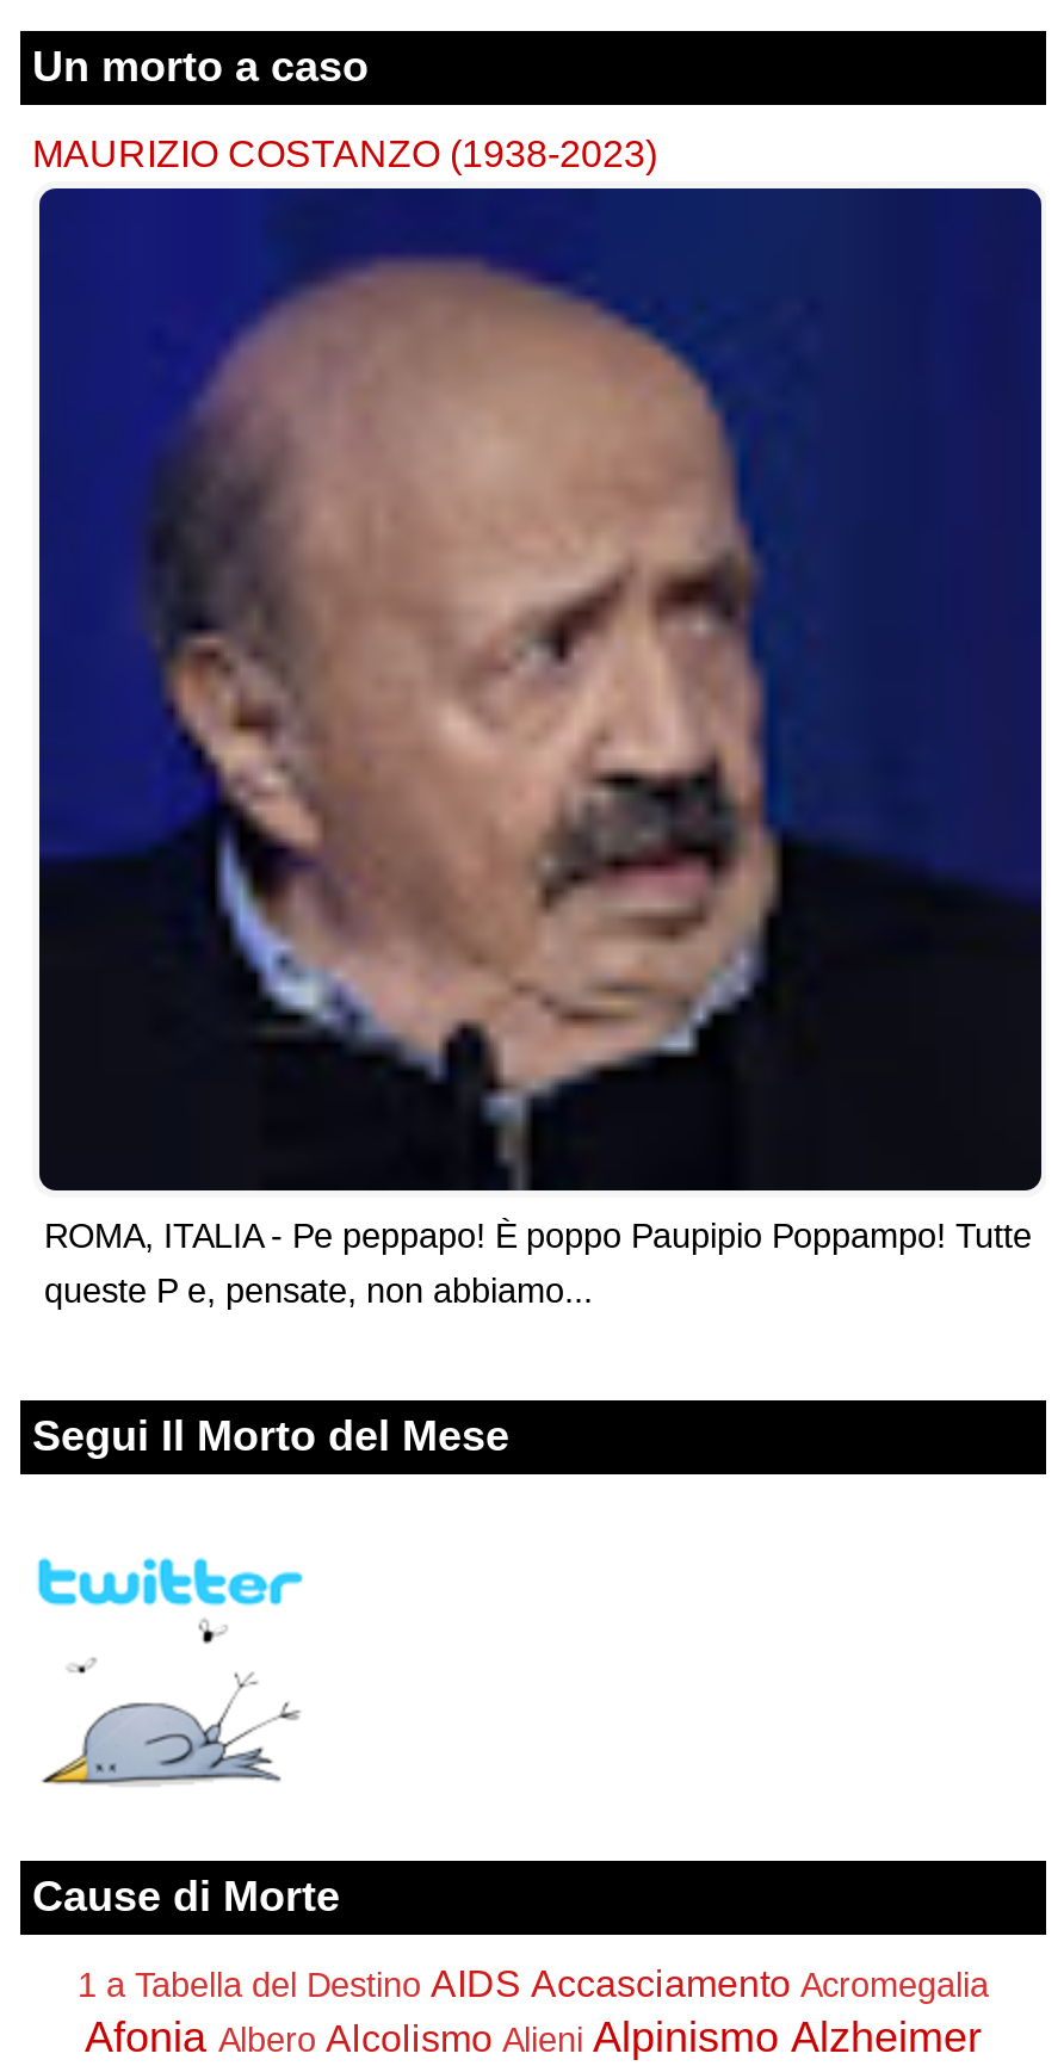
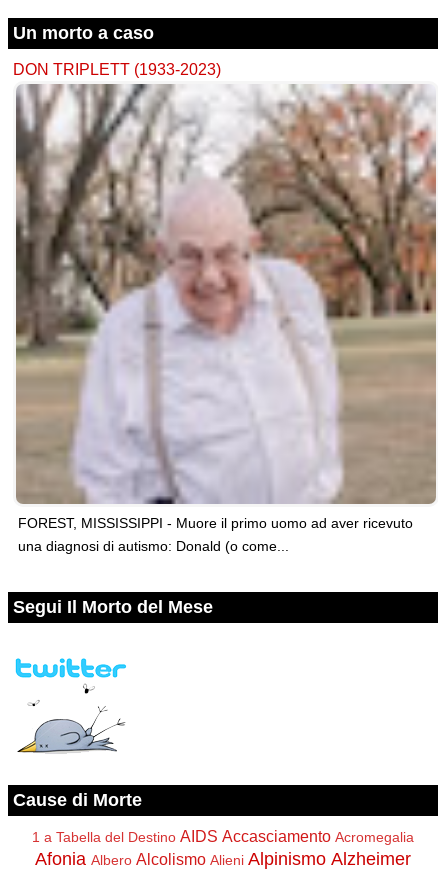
[32,132,657,175] MAURIZIO COSTANZO (1938-2023) -> [13,60,221,78] DON TRIPLETT (1933-2023)
[37,186,1044,1311] [image] | ROMA, ITALIA - Pe peppapo! È poppo Paupipio Poppampo! Tutte | queste P e, pensate, non abbiamo... -> [15,84,437,554] [image] | FOREST, MISSISSIPPI - Muore il primo uomo ad aver ricevuto | una diagnosi di autismo: Donald (o come...

